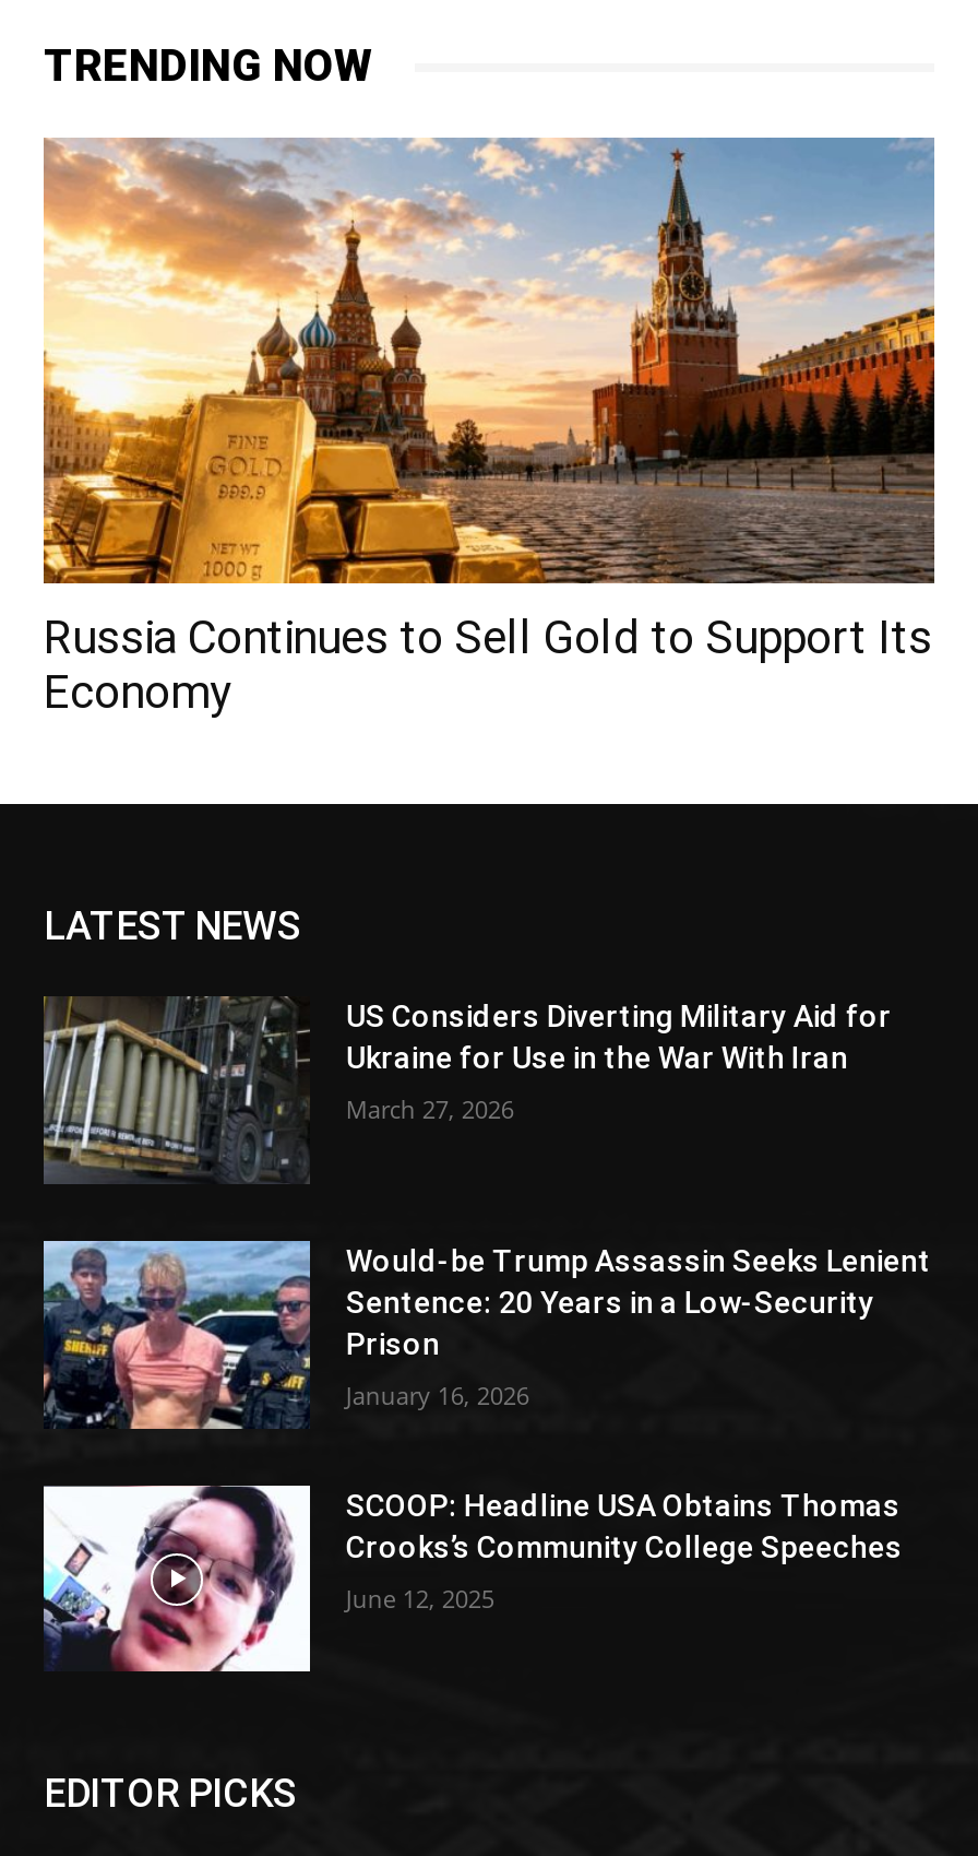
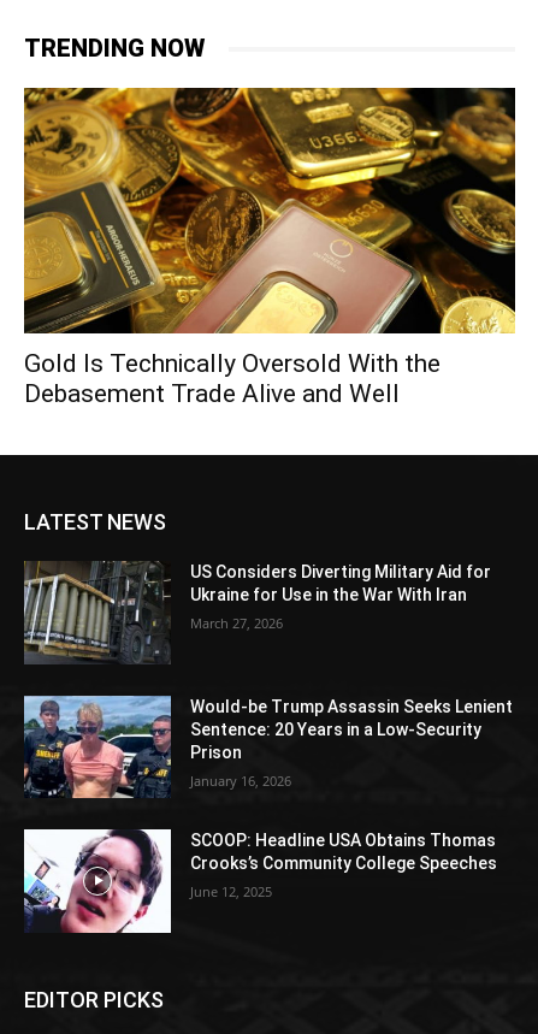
[41,137,937,720] [image] | Russia Continues to Sell Gold to Support Its | Economy -> [23,87,516,408] [image] | Gold Is Technically Oversold With the | Debasement Trade Alive and Well

